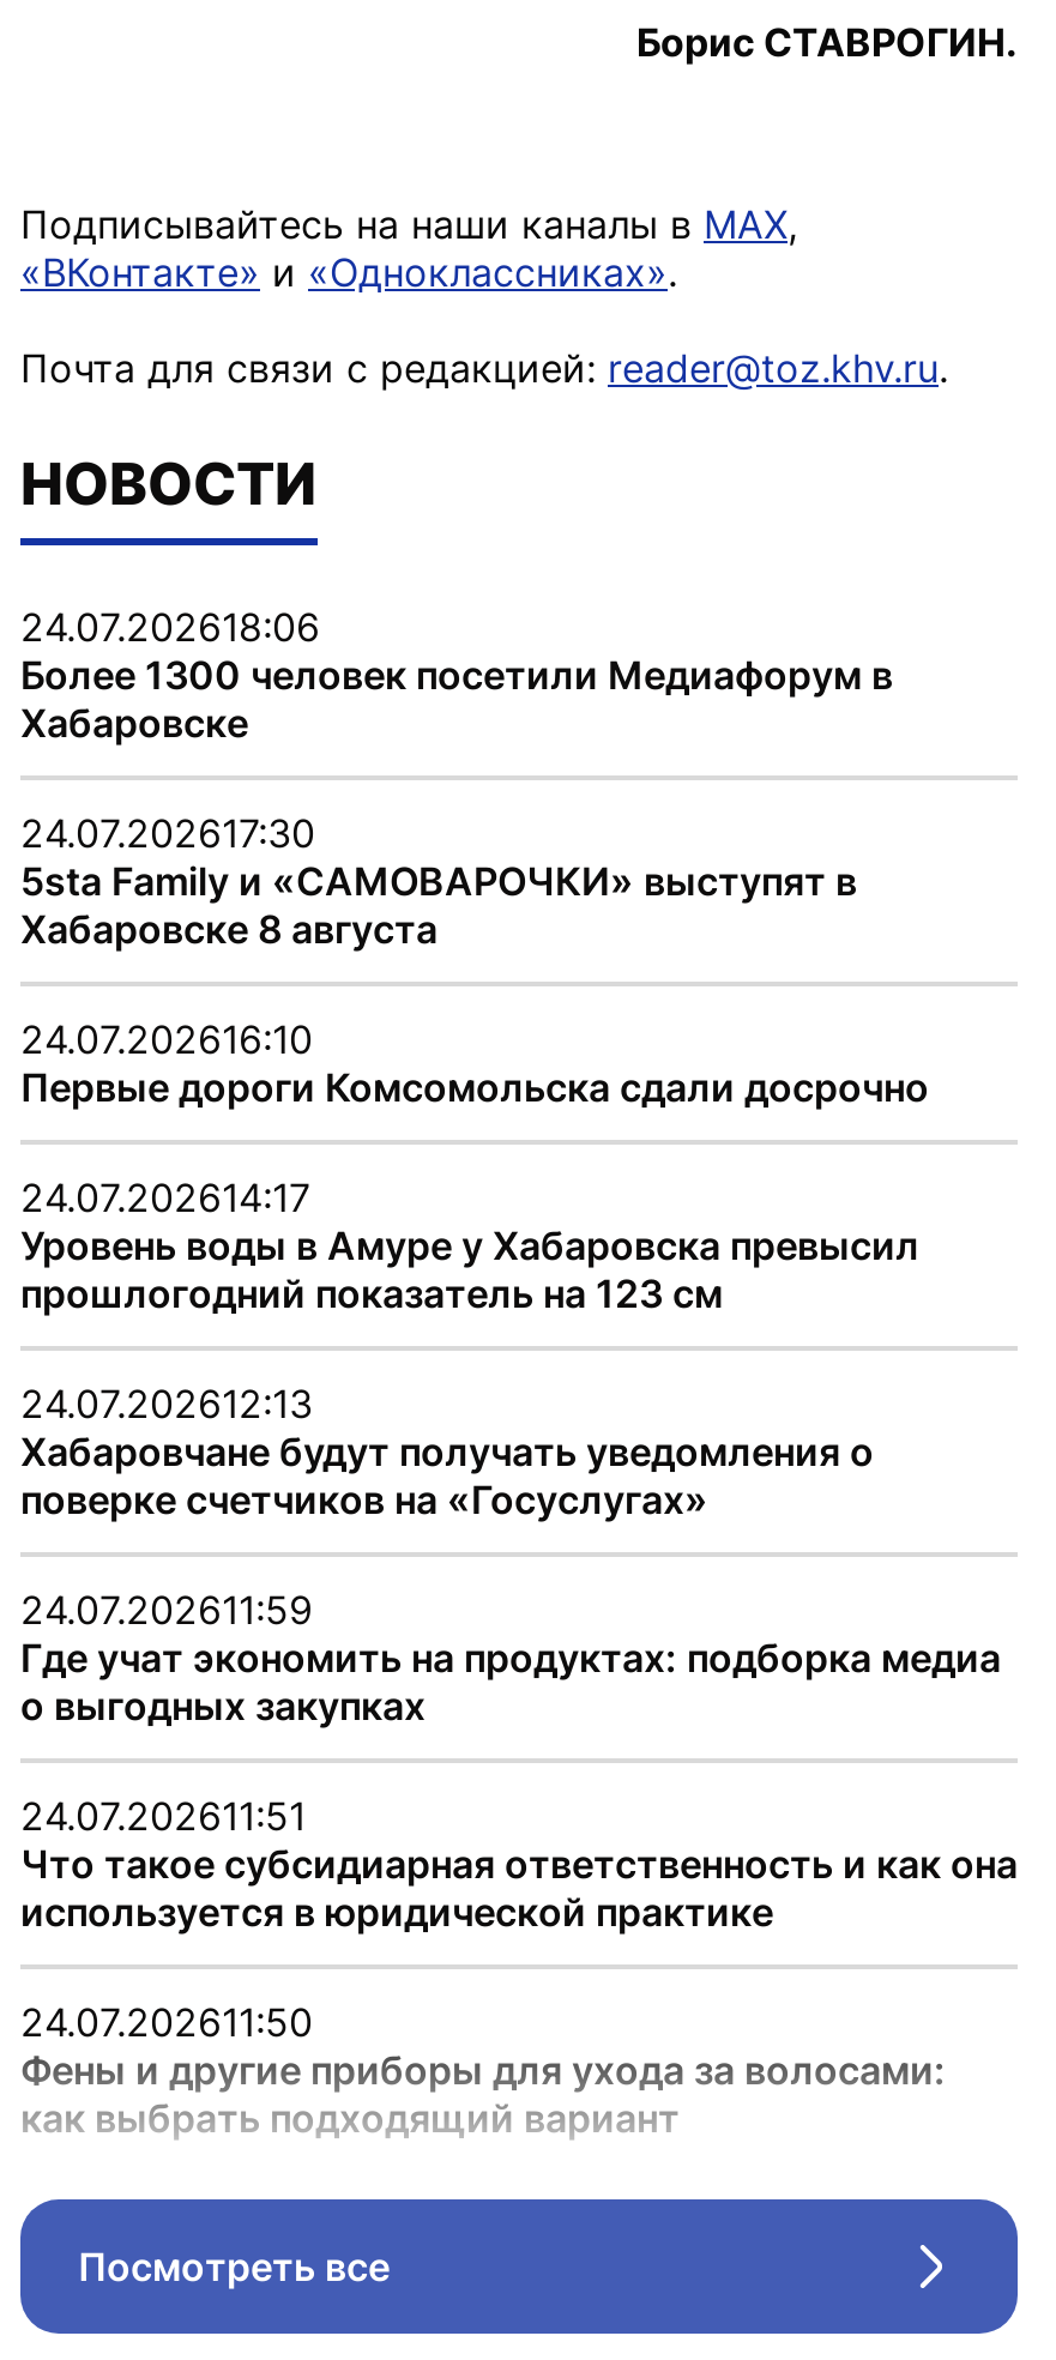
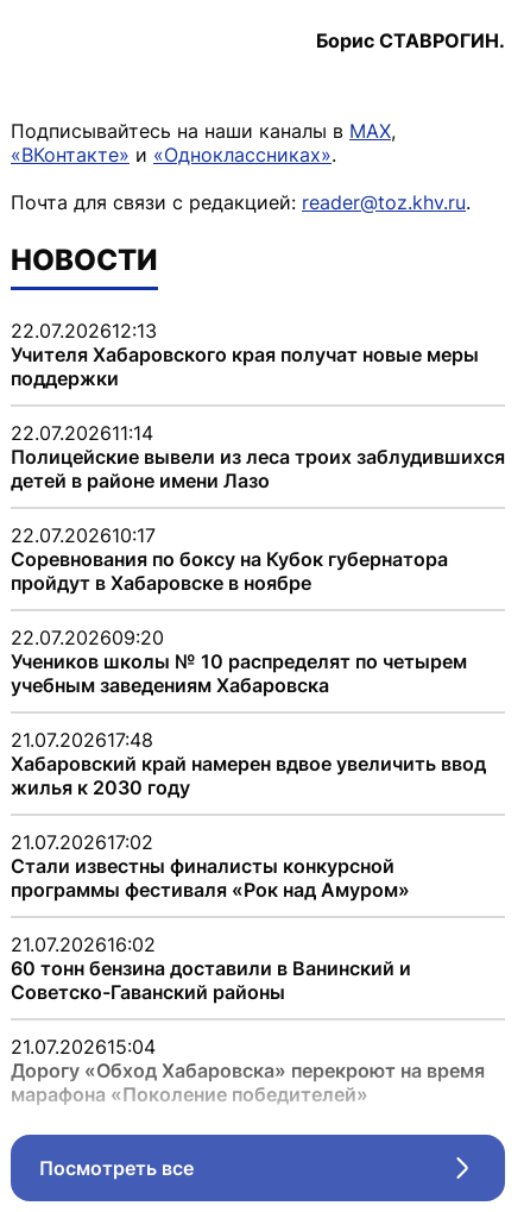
[20,603,893,747] 24.07.202618:06 | Более 1300 человек посетили Медиафорум в | Хабаровске -> [11,319,479,390] 22.07.202612:13 | Учителя Хабаровского края получат новые меры | поддержки
[20,809,857,953] 24.07.202617:30 | 5sta Family и «САМОВАРОЧКИ» выступят в | Хабаровске 8 августа -> [11,421,505,492] 22.07.202611:14 | Полицейские вывели из леса троих заблудившихся | детей в районе имени Лазо
[20,1015,929,1111] 24.07.202616:10 | Первые дороги Комсомольска сдали досрочно -> [11,523,448,595] 22.07.202610:17 | Соревнования по боксу на Кубок губернатора | пройдут в Хабаровске в ноябре
[20,1173,919,1317] 24.07.202614:17 | Уровень воды в Амуре у Хабаровска превысил | прошлогодний показатель на 123 см -> [11,626,467,697] 22.07.202609:20 | Учеников школы № 10 распределят по четырем | учебным заведениям Хабаровска
[20,1380,874,1523] 24.07.202612:13 | Хабаровчане будут получать уведомления о | поверке счетчиков на «Госуслугах» -> [11,728,486,799] 21.07.202617:48 | Хабаровский край намерен вдвое увеличить ввод | жилья к 2030 году
[20,1586,1001,1730] 24.07.202611:59 | Где учат экономить на продуктах: подборка медиа | о выгодных закупках -> [11,830,410,902] 21.07.202617:02 | Стали известны финалисты конкурсной | программы фестиваля «Рок над Амуром»
[20,1792,1018,1936] 24.07.202611:51 | Что такое субсидиарная ответственность и как она | используется в юридической практике -> [11,932,411,1004] 21.07.202616:02 | 60 тонн бензина доставили в Ванинский и | Советско-Гаванский районы
[20,1998,946,2142] 24.07.202611:50 | Фены и другие приборы для ухода за волосами: | как выбрать подходящий вариант -> [11,1035,485,1106] 21.07.202615:04 | Дорогу «Обход Хабаровска» перекроют на время | марафона «Поколение победителей»

